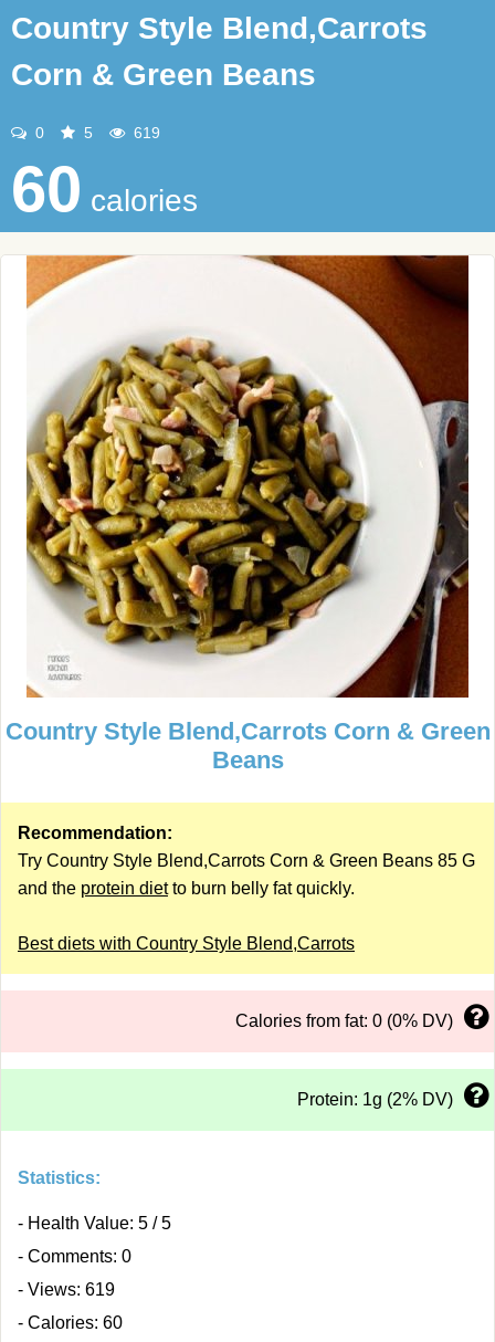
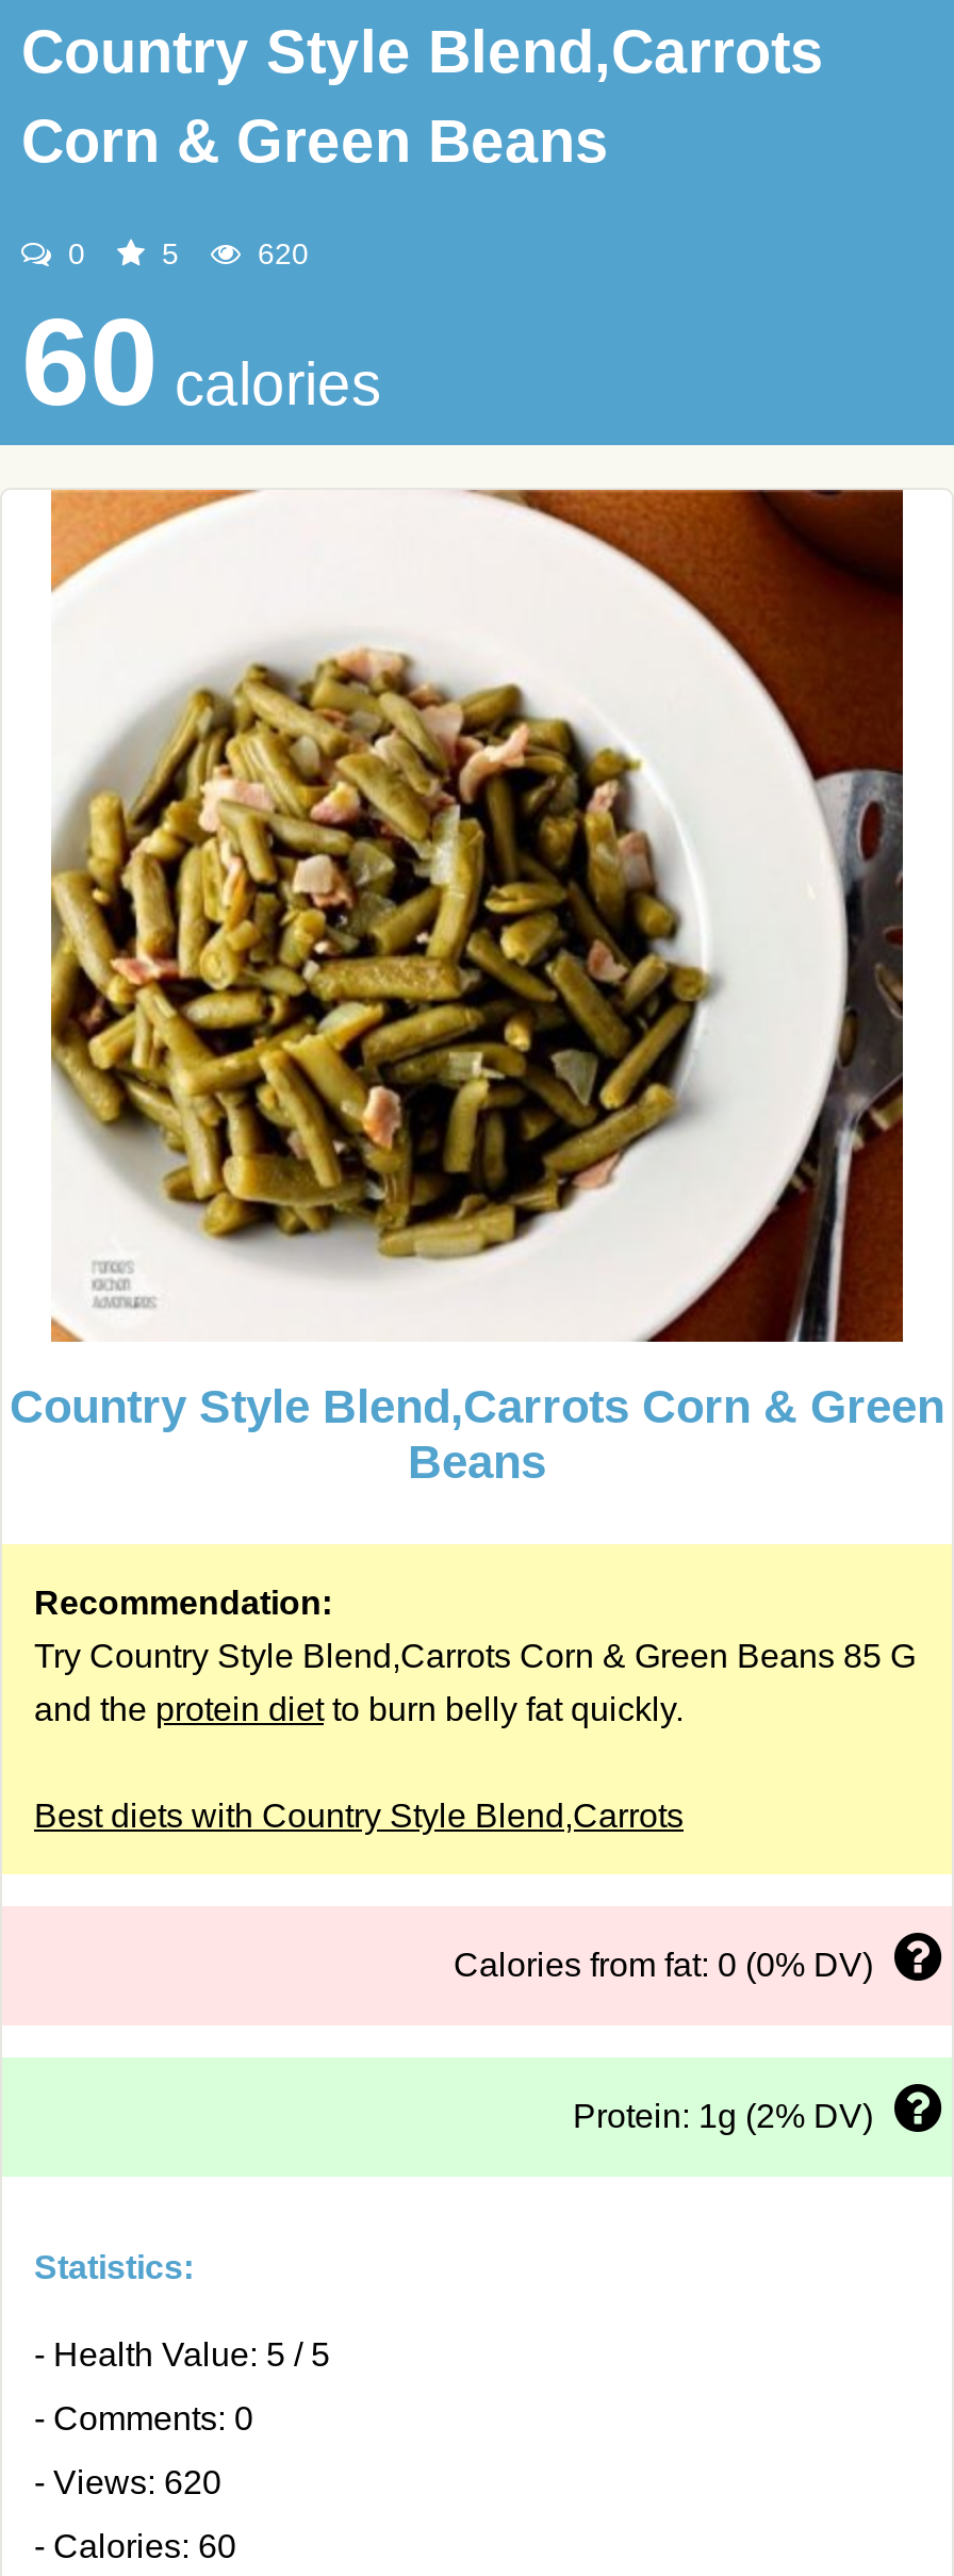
[129,124,160,141] 619 -> [249,236,309,270] 620
[18,1280,115,1299] - Views: 619 -> [34,2464,221,2500] - Views: 620

